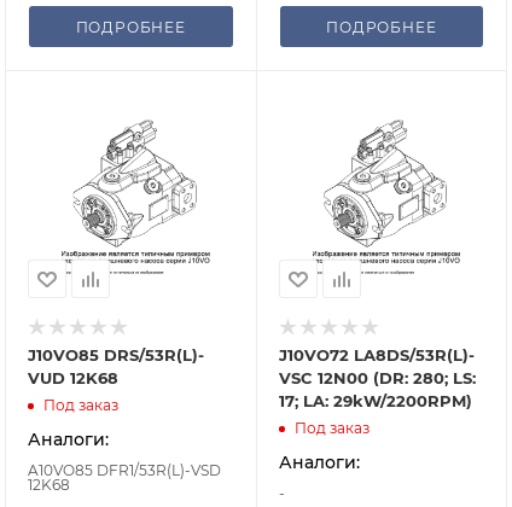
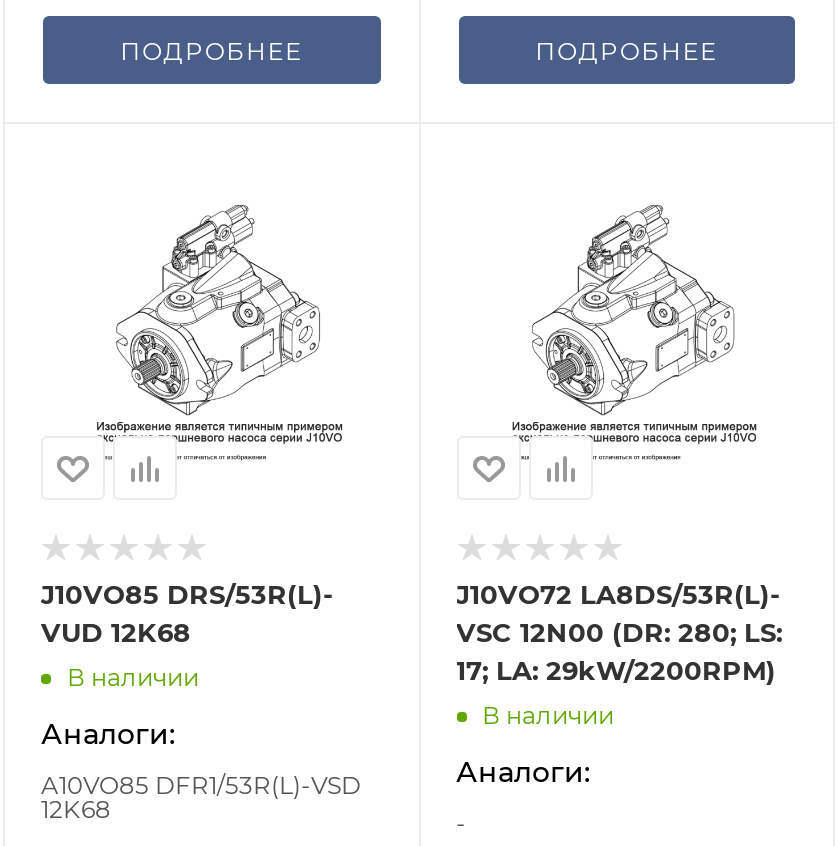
[43,395,118,414] Под заказ -> [67,661,199,691] В наличии
[294,418,369,437] Под заказ -> [482,699,614,729] В наличии

